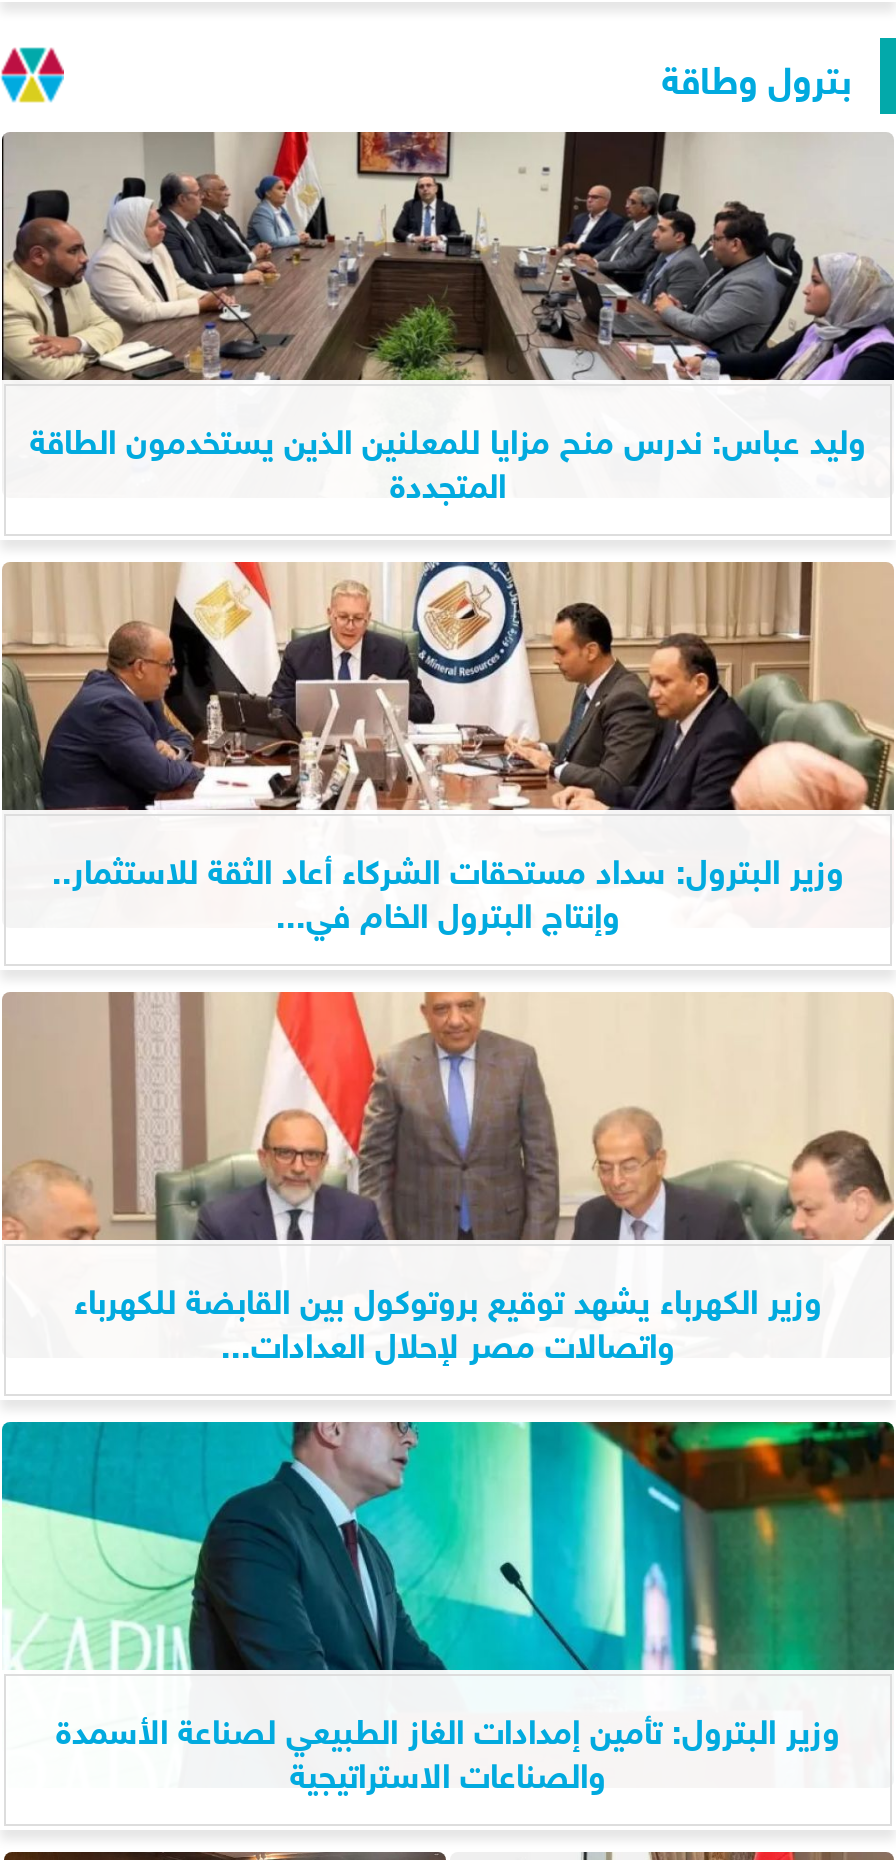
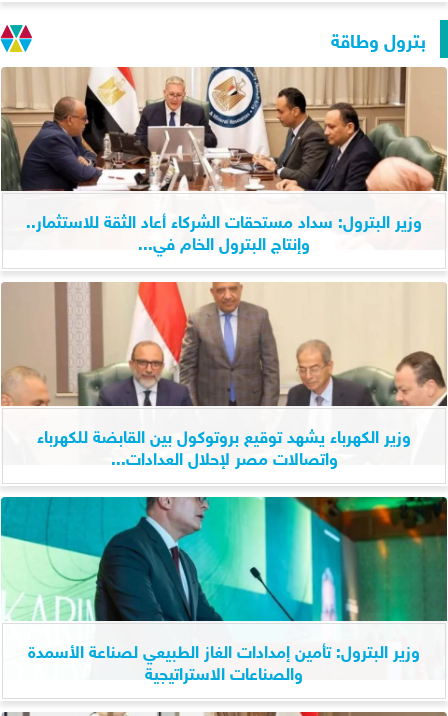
[6,130,890,512] [image] | وليد عباس: ندرس منح مزايا للمعلنين الذين يستخدمون الطاقة | المتجددة -> none

